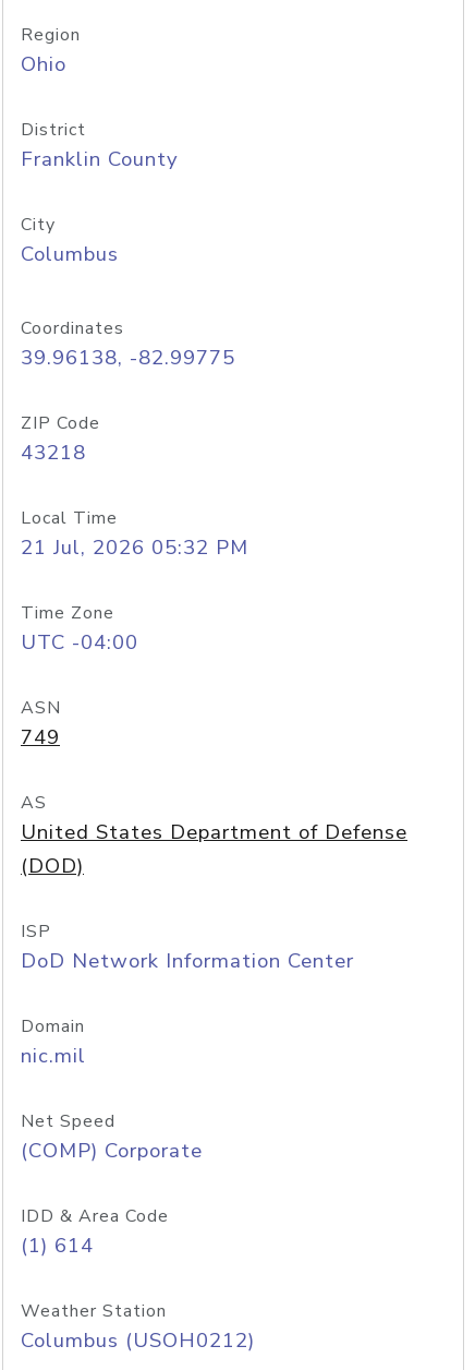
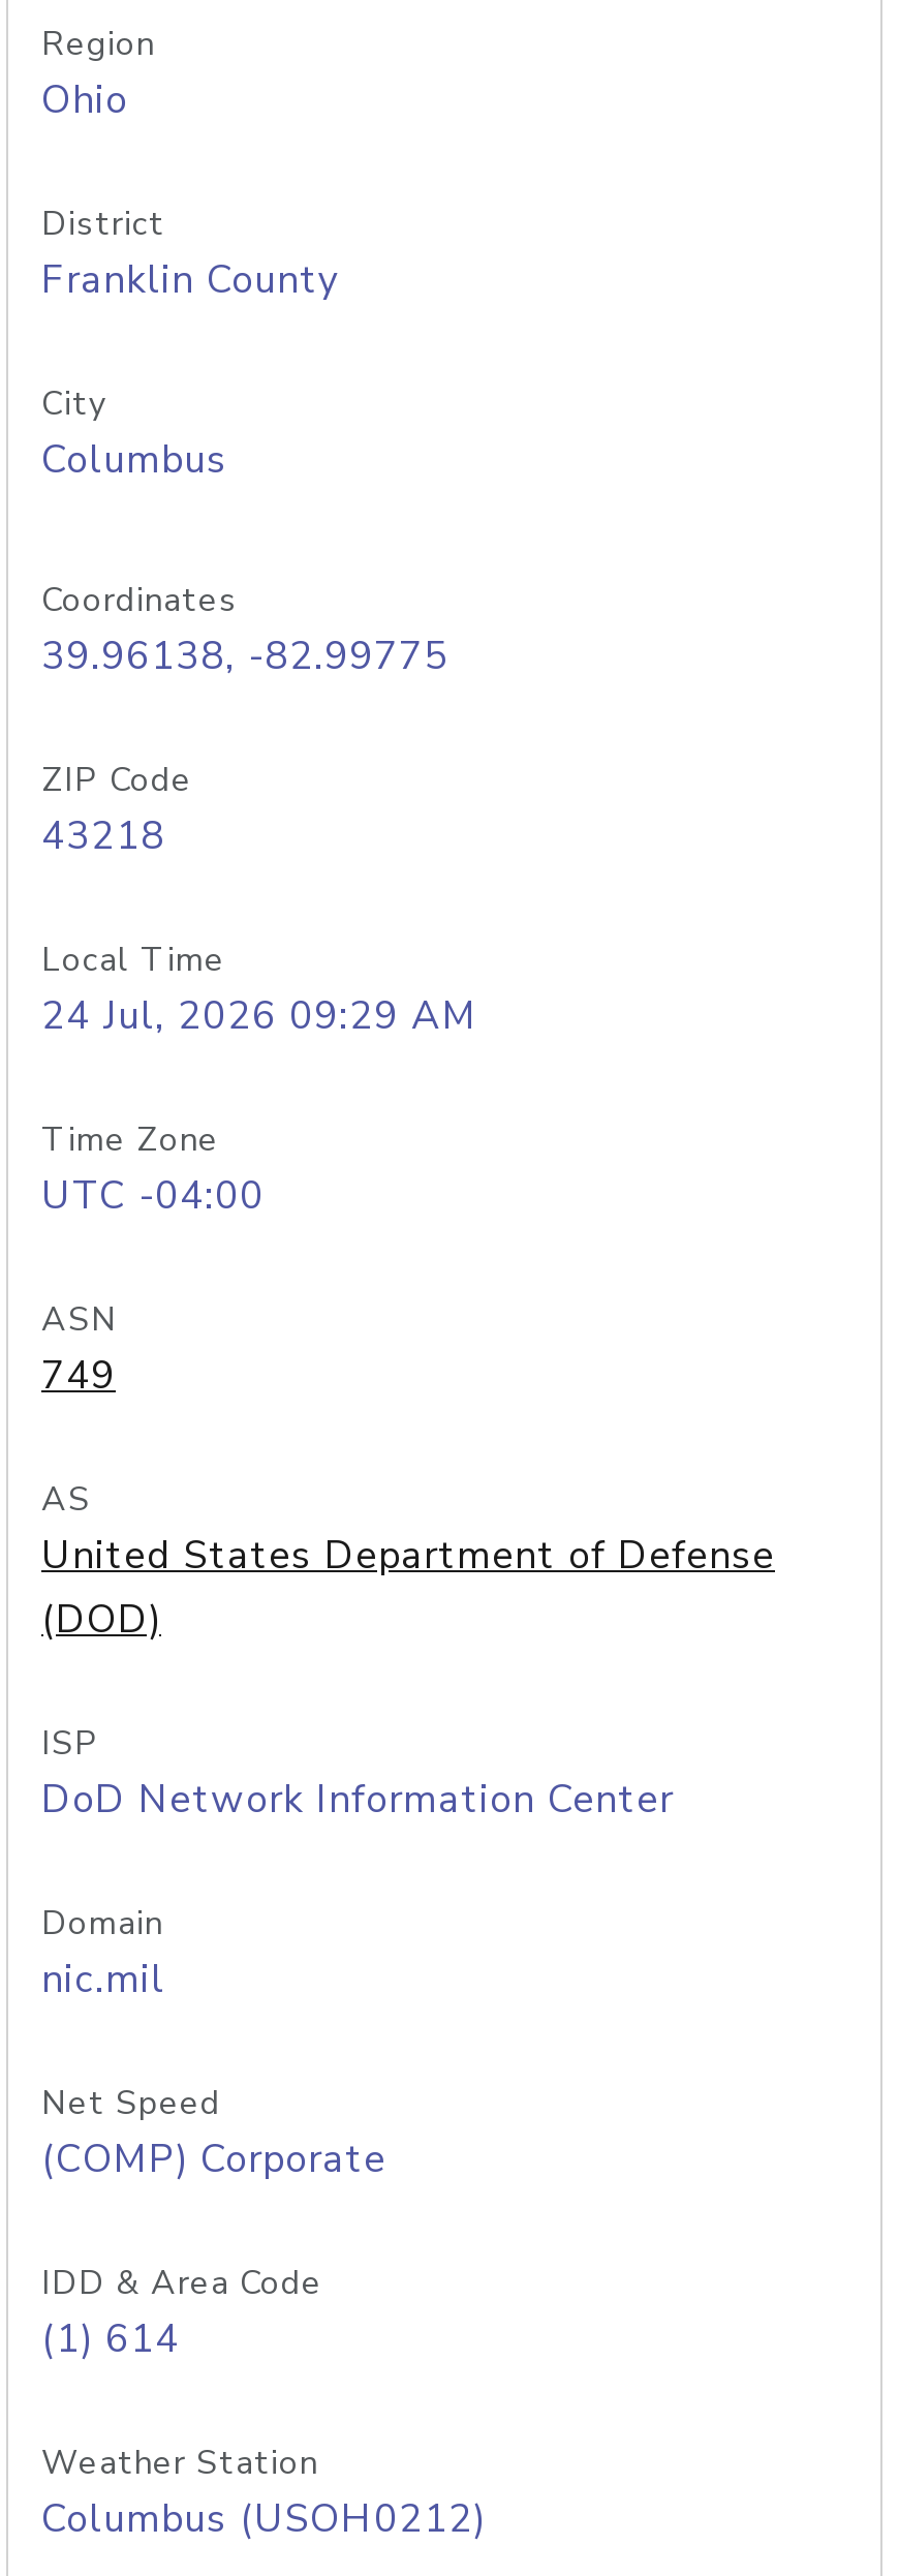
[21,533,248,562] 21 Jul, 2026 05:32 PM -> [41,989,477,1043] 24 Jul, 2026 09:29 AM

